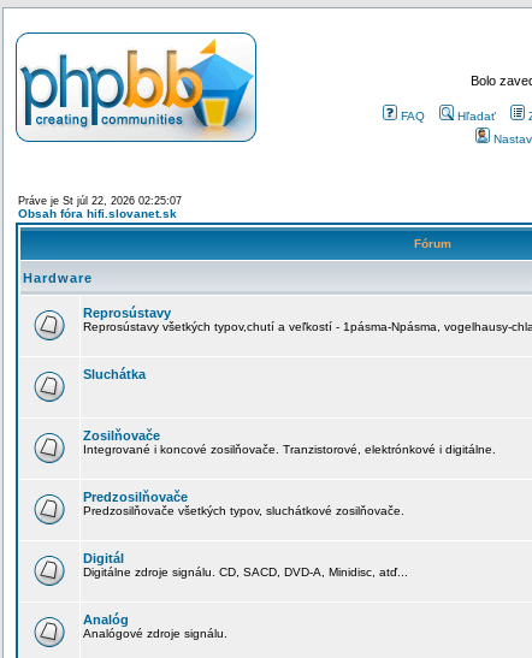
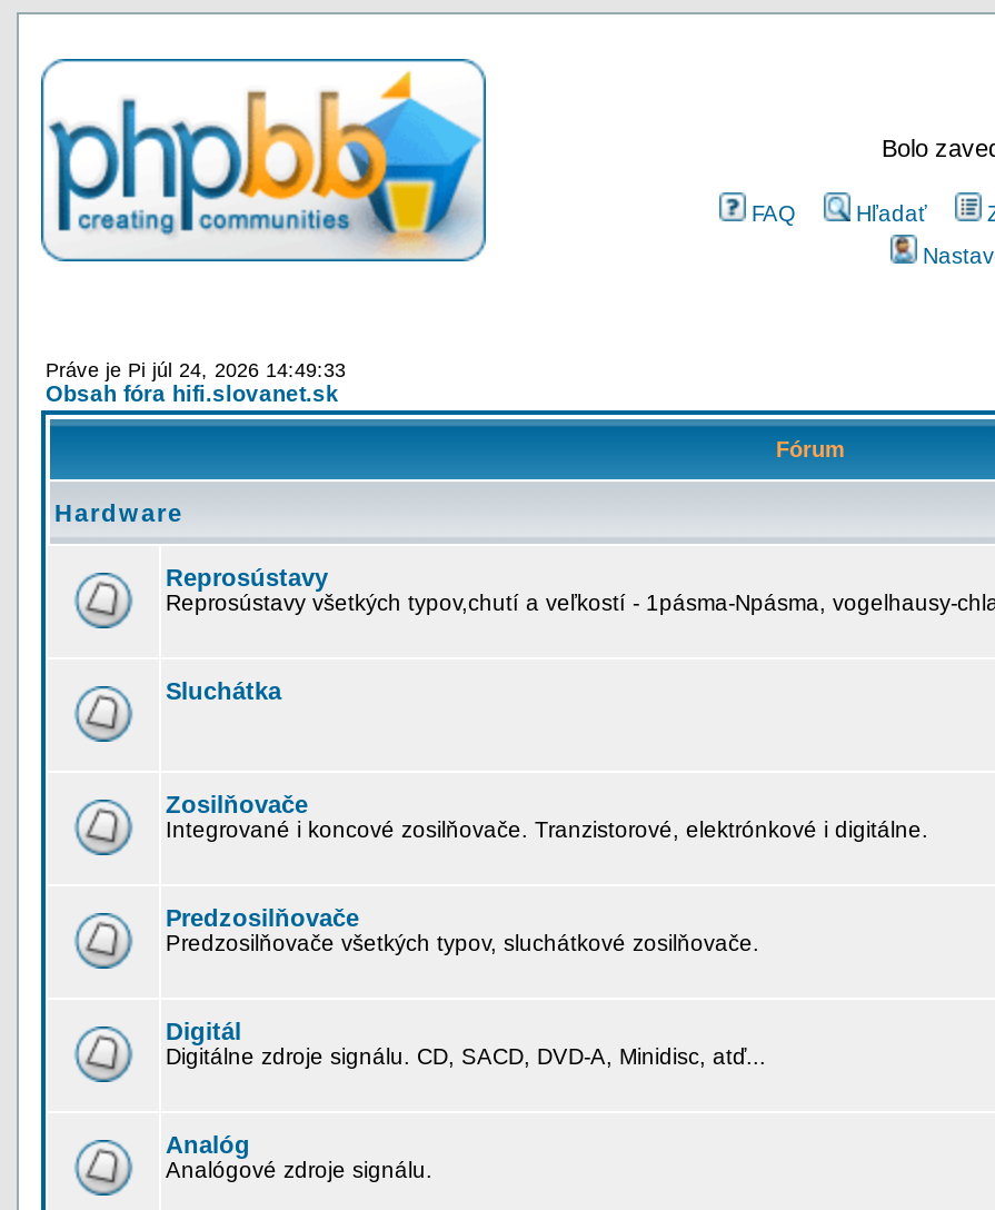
[18,195,182,207] Práve je St júl 22, 2026 02:25:07 -> [46,359,346,381] Práve je Pi júl 24, 2026 14:49:33

